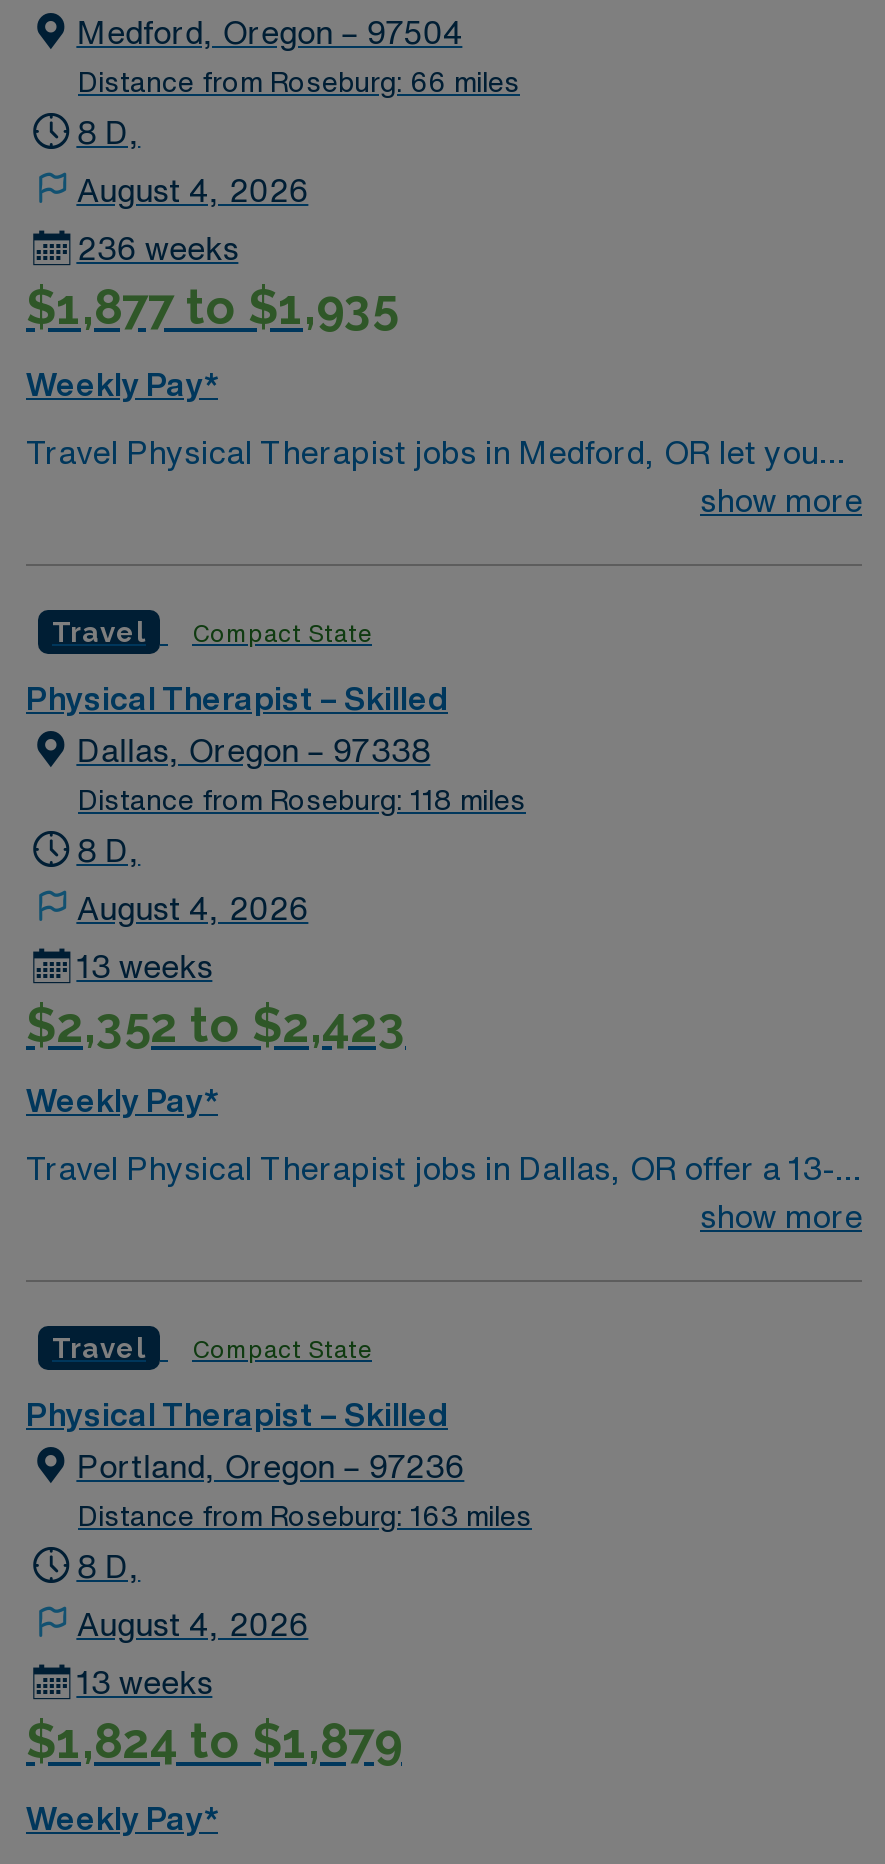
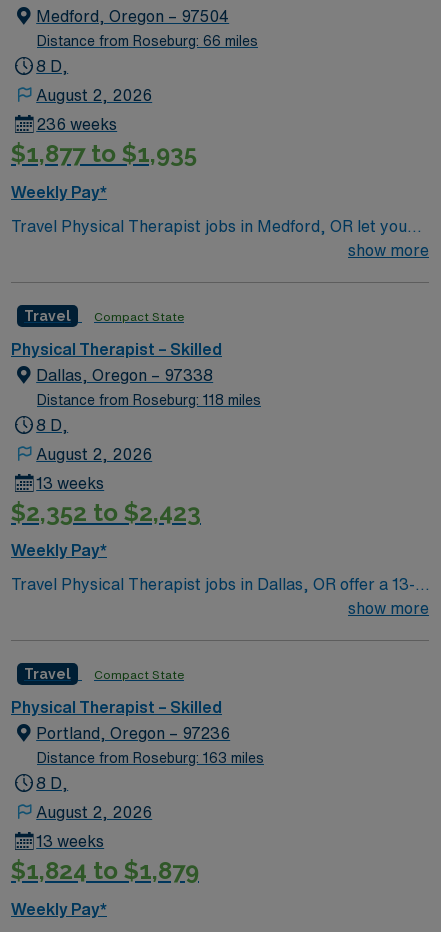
[76,174,308,206] August 4, 2026 -> [36,87,152,103] August 2, 2026
[76,891,308,923] August 4, 2026 -> [36,445,152,461] August 2, 2026
[76,1608,308,1640] August 4, 2026 -> [36,804,152,820] August 2, 2026

